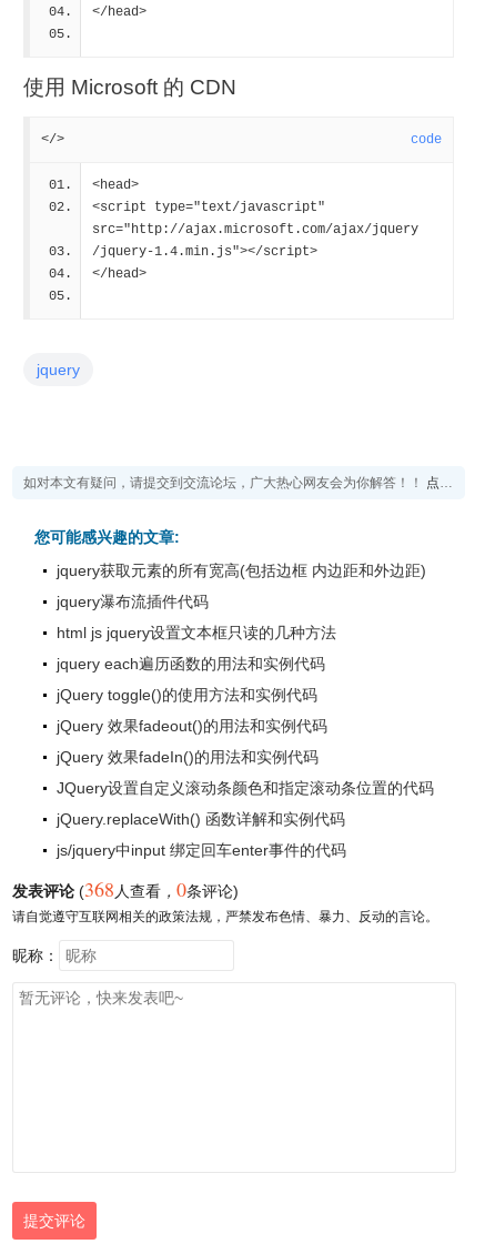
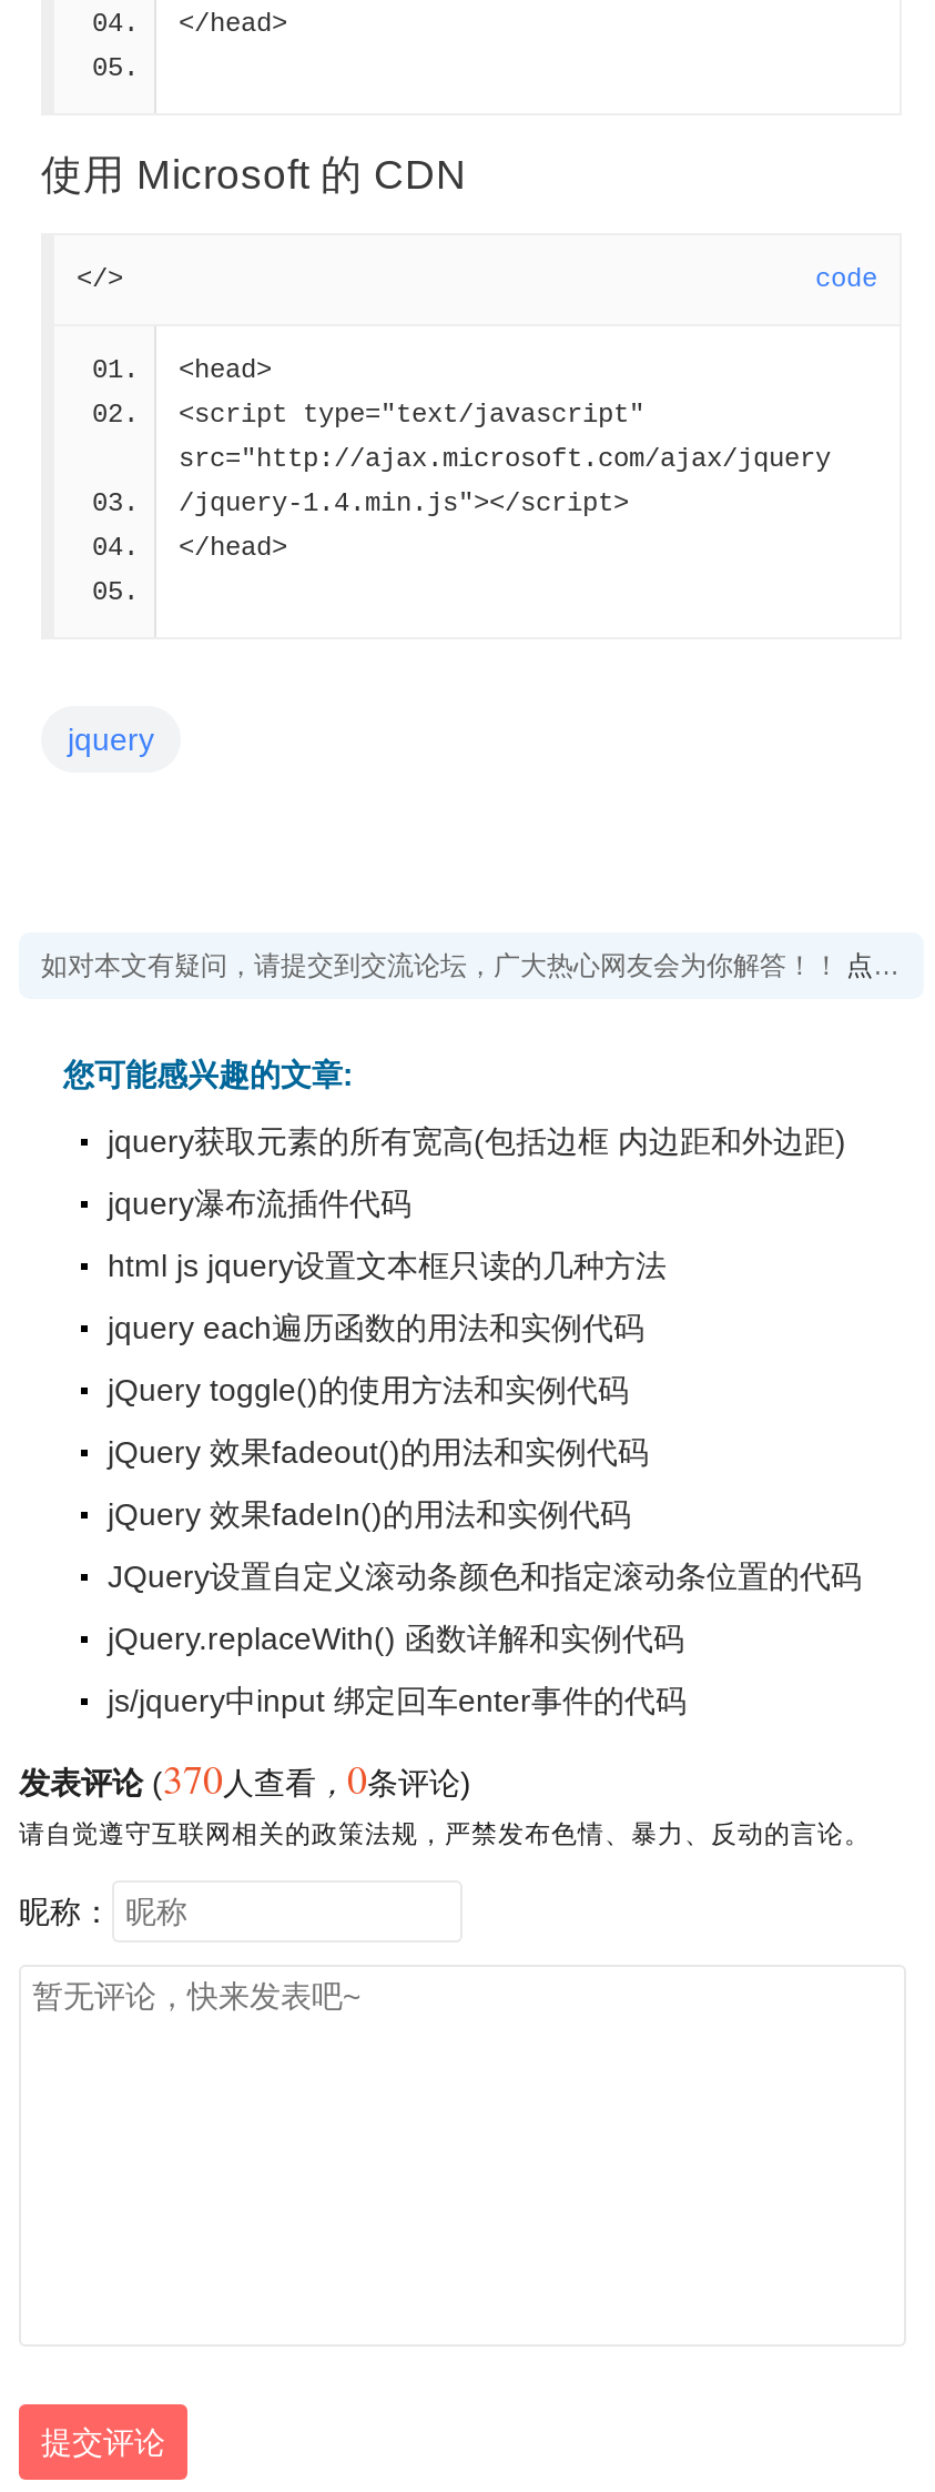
[12,876,239,902] 发表评论 (368人查看，0条评论) -> [19,1752,471,1805] 发表评论 (370人查看，0条评论)

